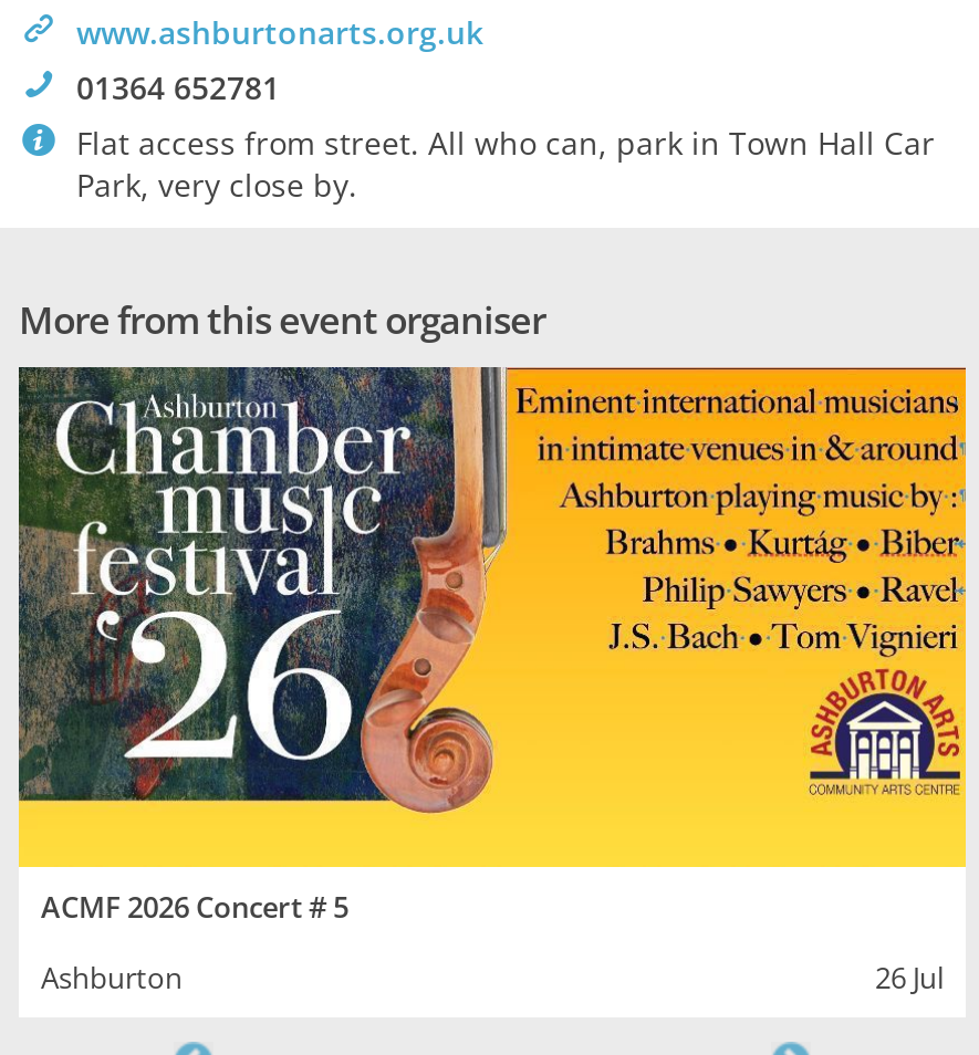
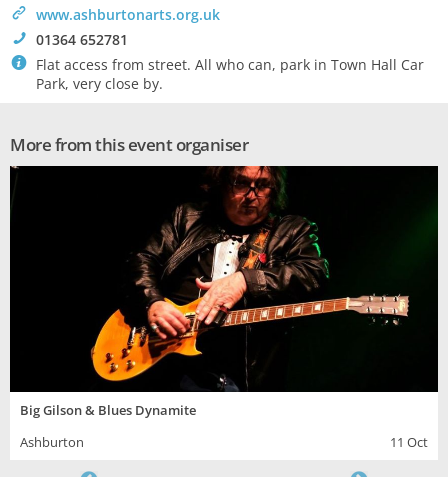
[17,365,968,928] [image] | ACMF 2026 Concert # 5 -> [9,165,439,419] [image] | Big Gilson & Blues Dynamite
[875,959,944,999] 26 Jul -> [390,433,428,451] 11 Oct

